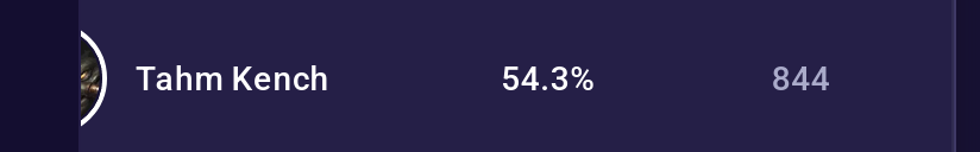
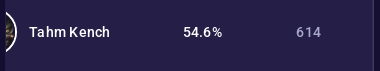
[501,59,594,97] 54.3% -> [183,24,222,40] 54.6%
[772,59,830,97] 844 -> [296,24,321,40] 614

